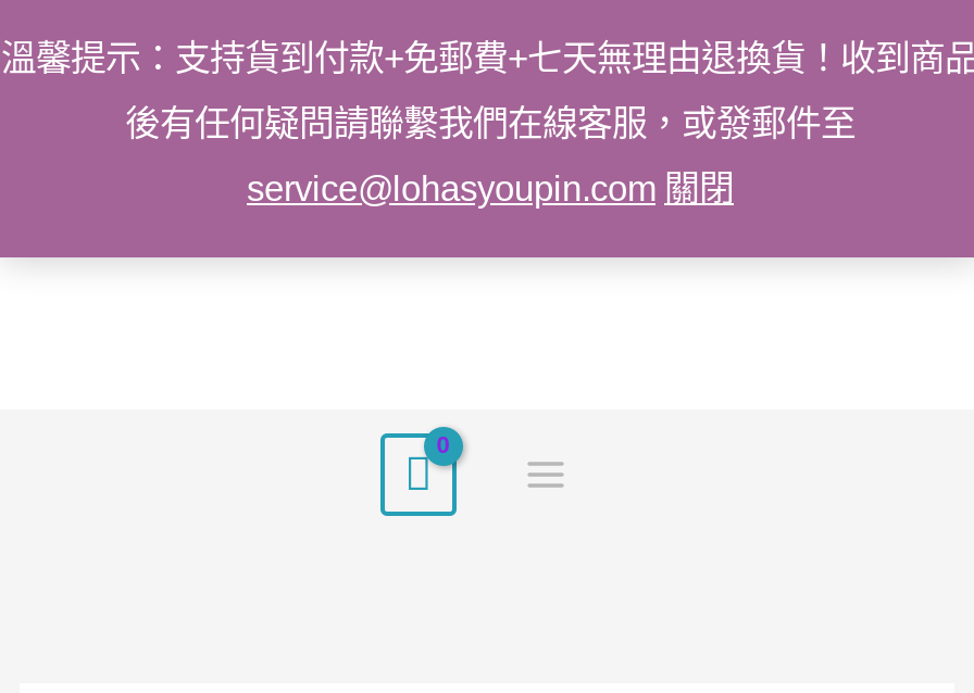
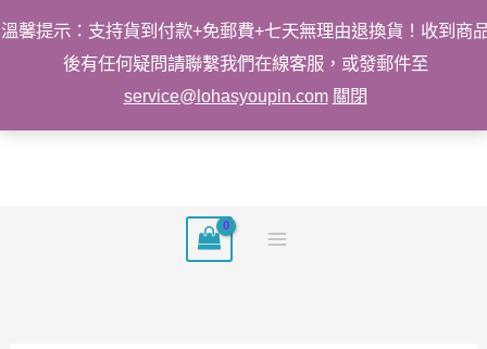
[372,427,474,520] [image] -> [185,215,238,263] [image]

